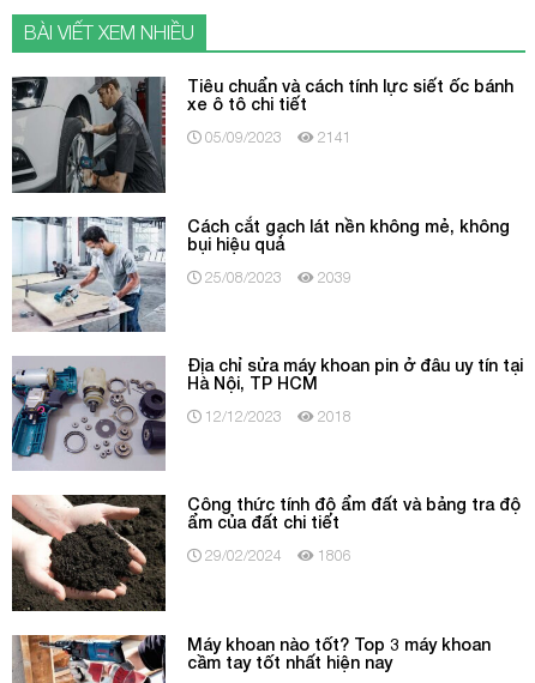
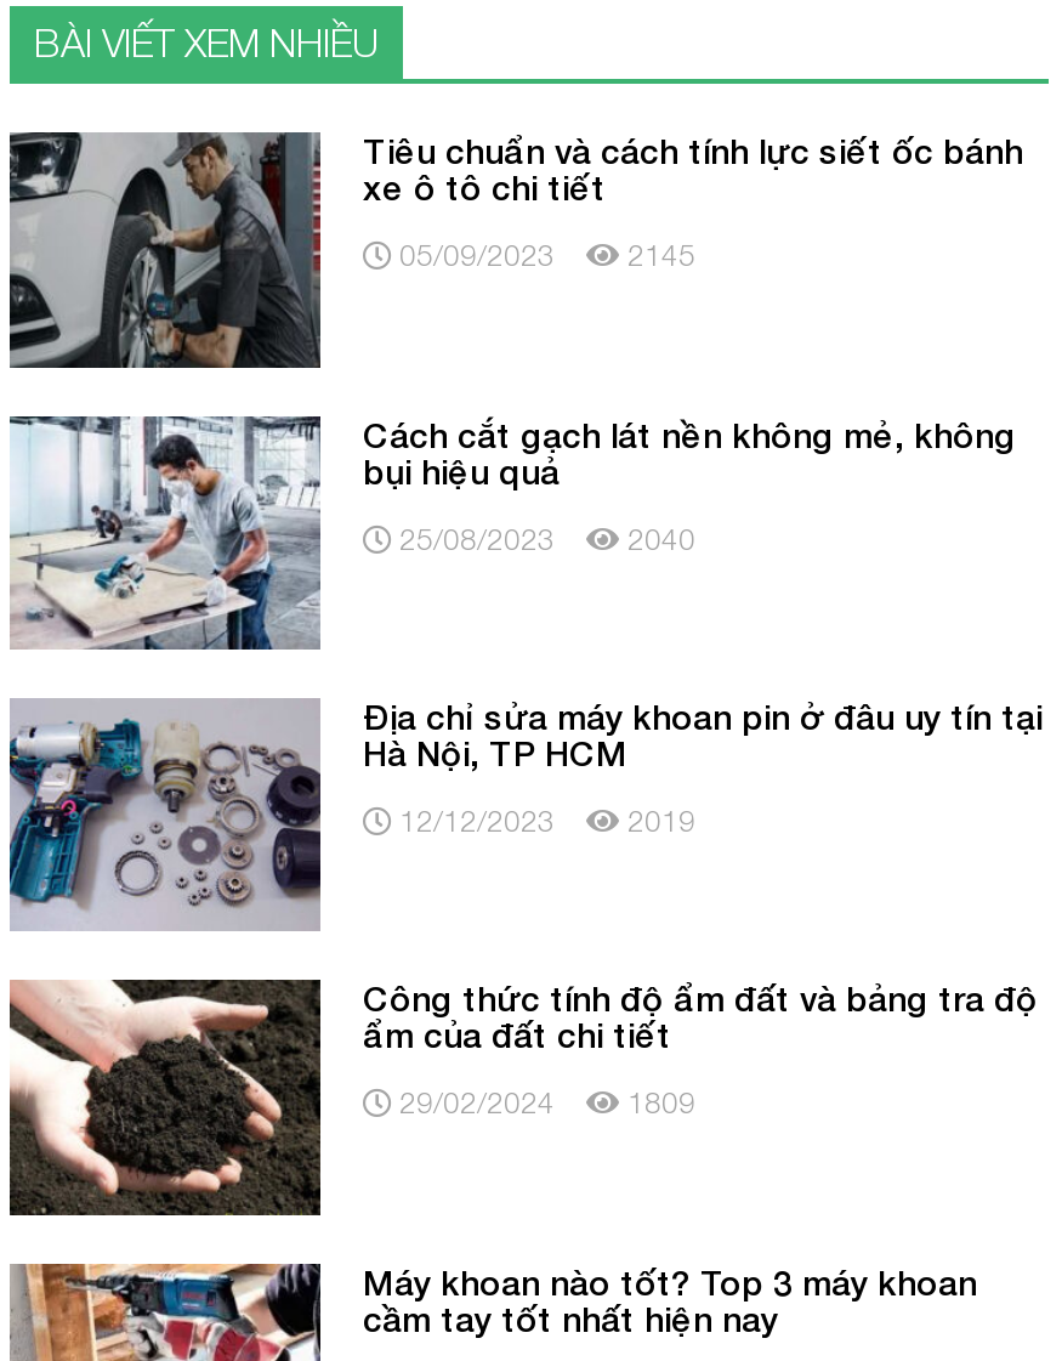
[201,129,351,147] 05/09/2023 2141 -> [392,238,695,274] 05/09/2023 2145
[201,268,351,286] 25/08/2023 2039 -> [392,520,695,557] 25/08/2023 2040
[201,407,351,425] 12/12/2023 2018 -> [392,803,695,839] 12/12/2023 2019
[201,547,351,565] 29/02/2024 1806 -> [392,1085,695,1121] 29/02/2024 1809

